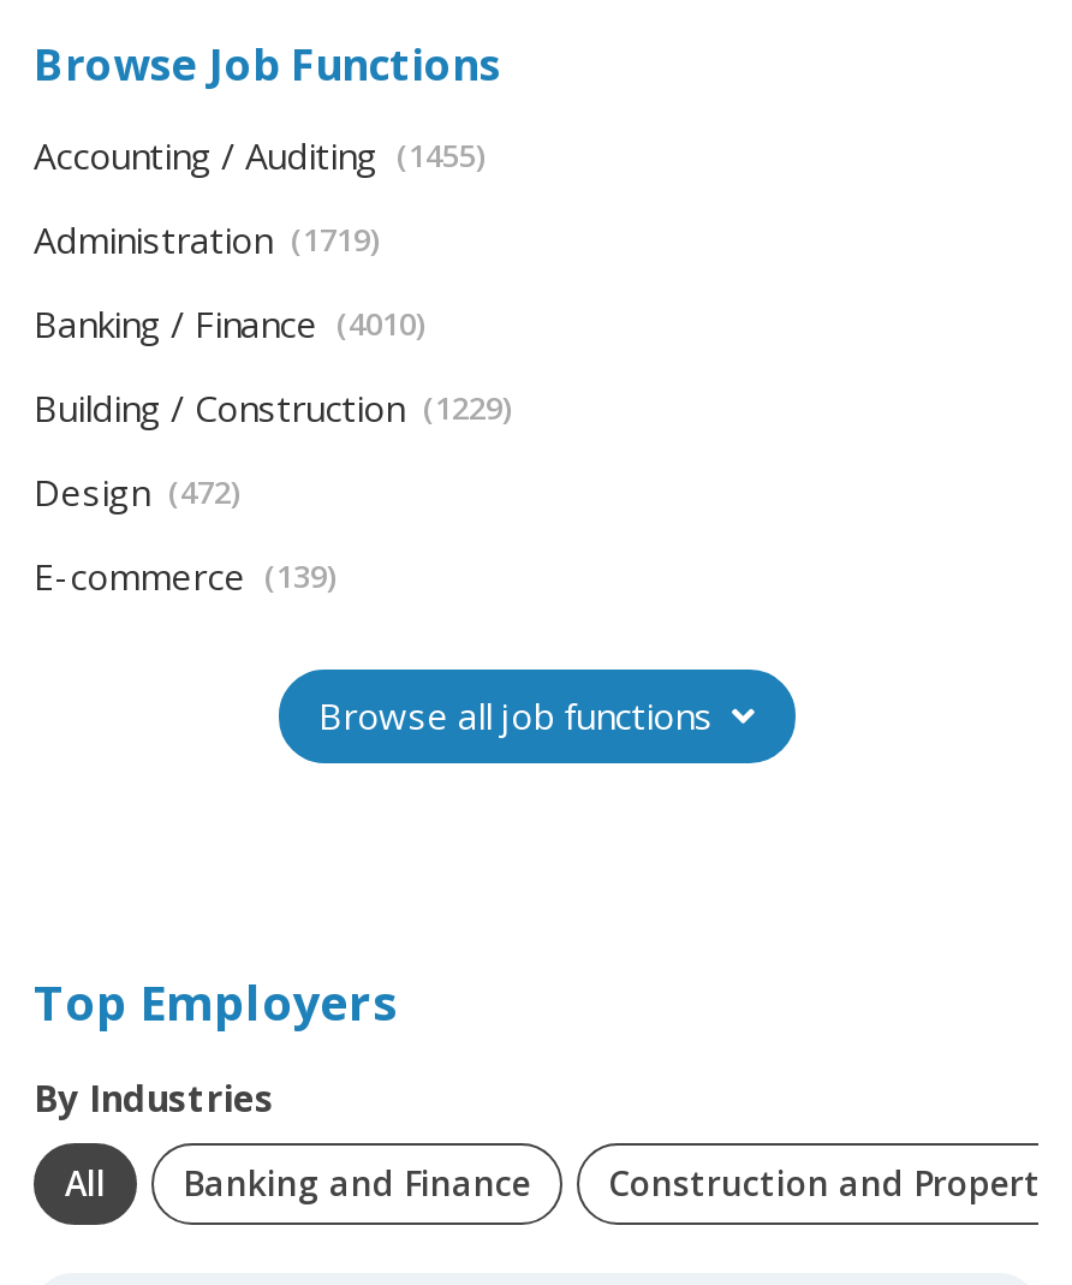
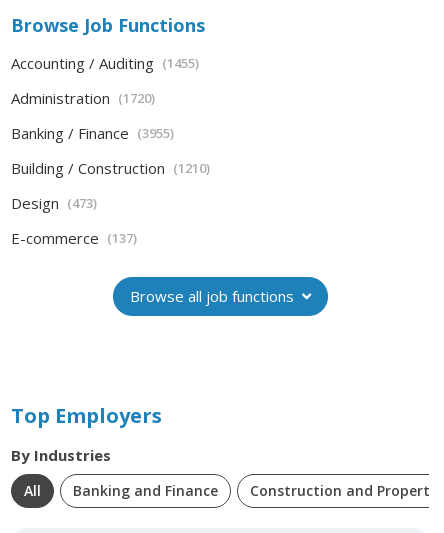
[34,215,380,263] Administration (1719) -> [11,88,155,108] Administration (1720)
[34,299,425,347] Banking / Finance (4010) -> [11,123,174,143] Banking / Finance (3955)
[34,383,512,432] Building / Construction (1229) -> [11,158,210,178] Building / Construction (1210)
[34,468,240,516] Design (472) -> [11,193,97,213] Design (473)
[34,552,337,600] E-commerce (139) -> [11,228,137,248] E-commerce (137)

